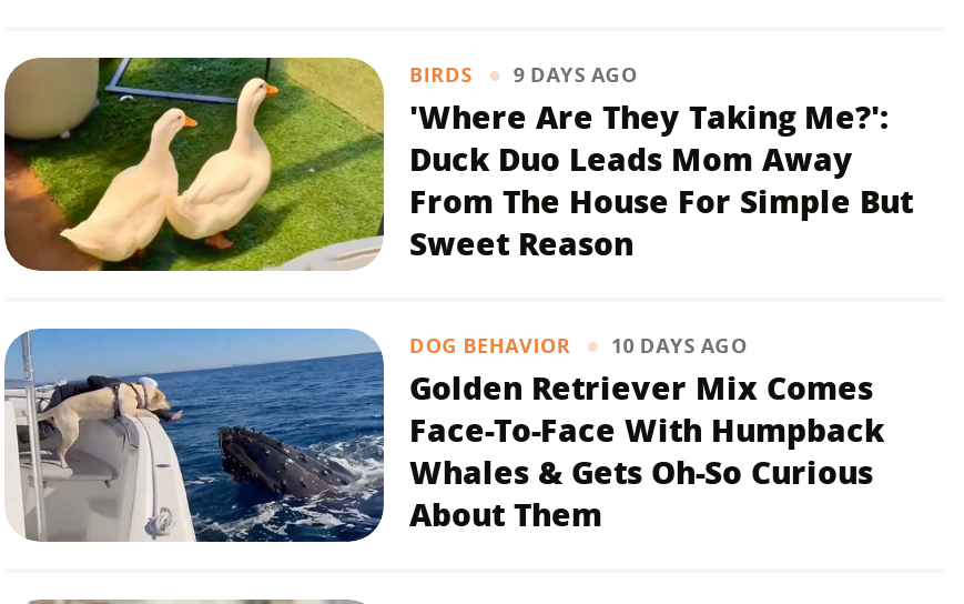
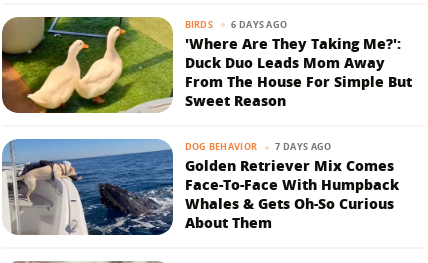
[409,60,638,90] BIRDS 9 DAYS AGO -> [184,18,287,31] BIRDS 6 DAYS AGO
[409,331,747,361] DOG BEHAVIOR 10 DAYS AGO -> [184,140,331,153] DOG BEHAVIOR 7 DAYS AGO

